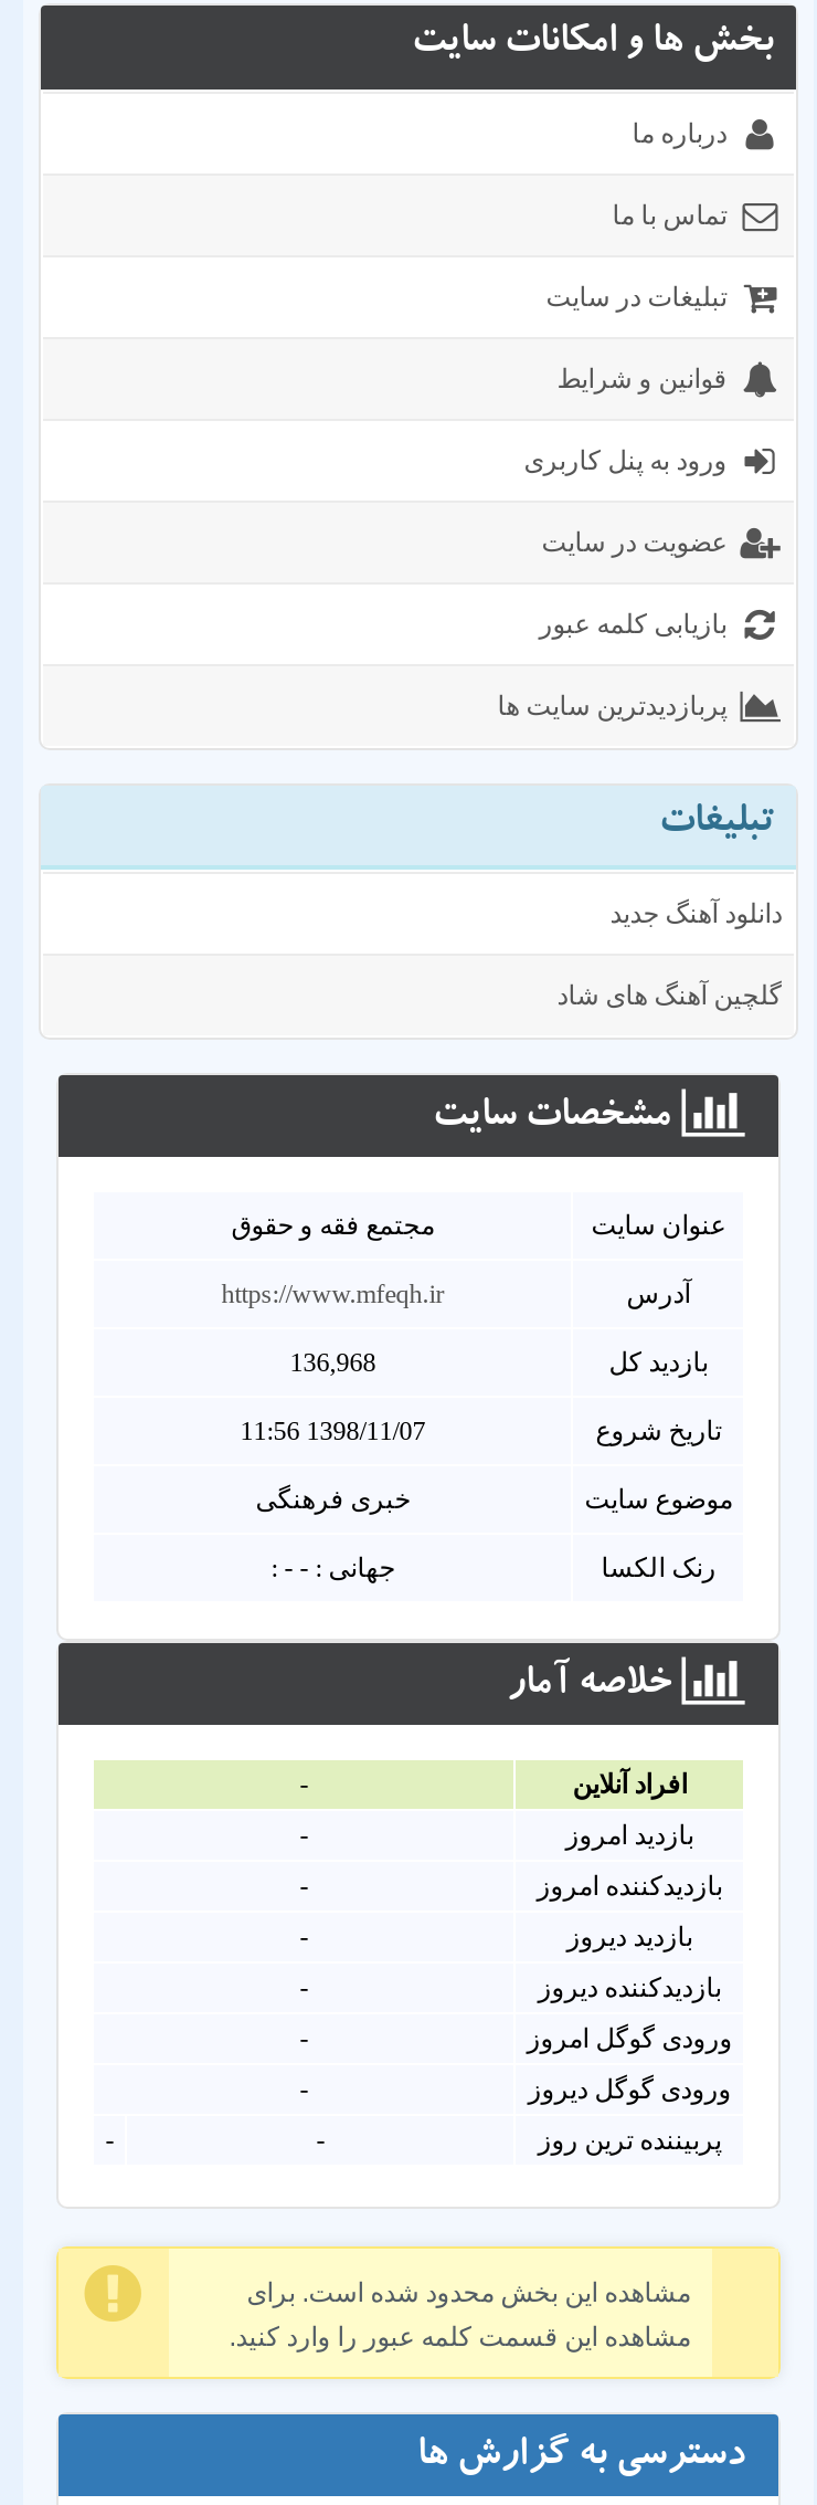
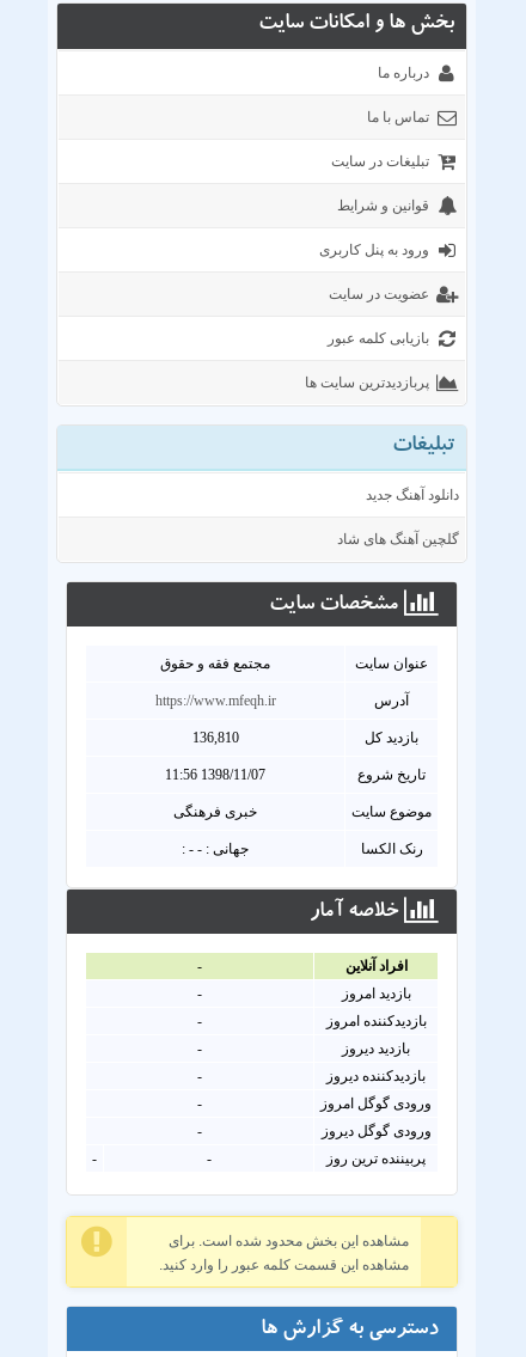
[290,1347,376,1378] 136,968 -> [192,729,239,746] 136,810

